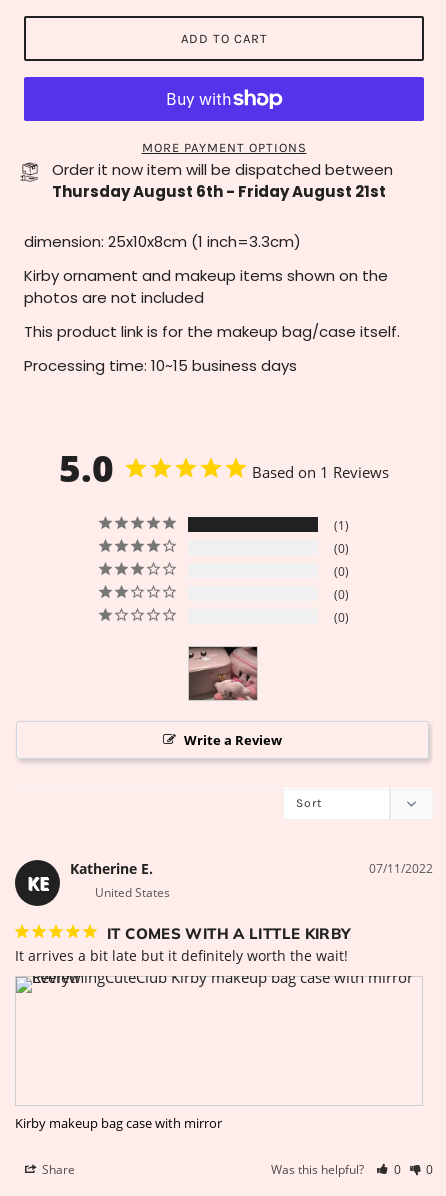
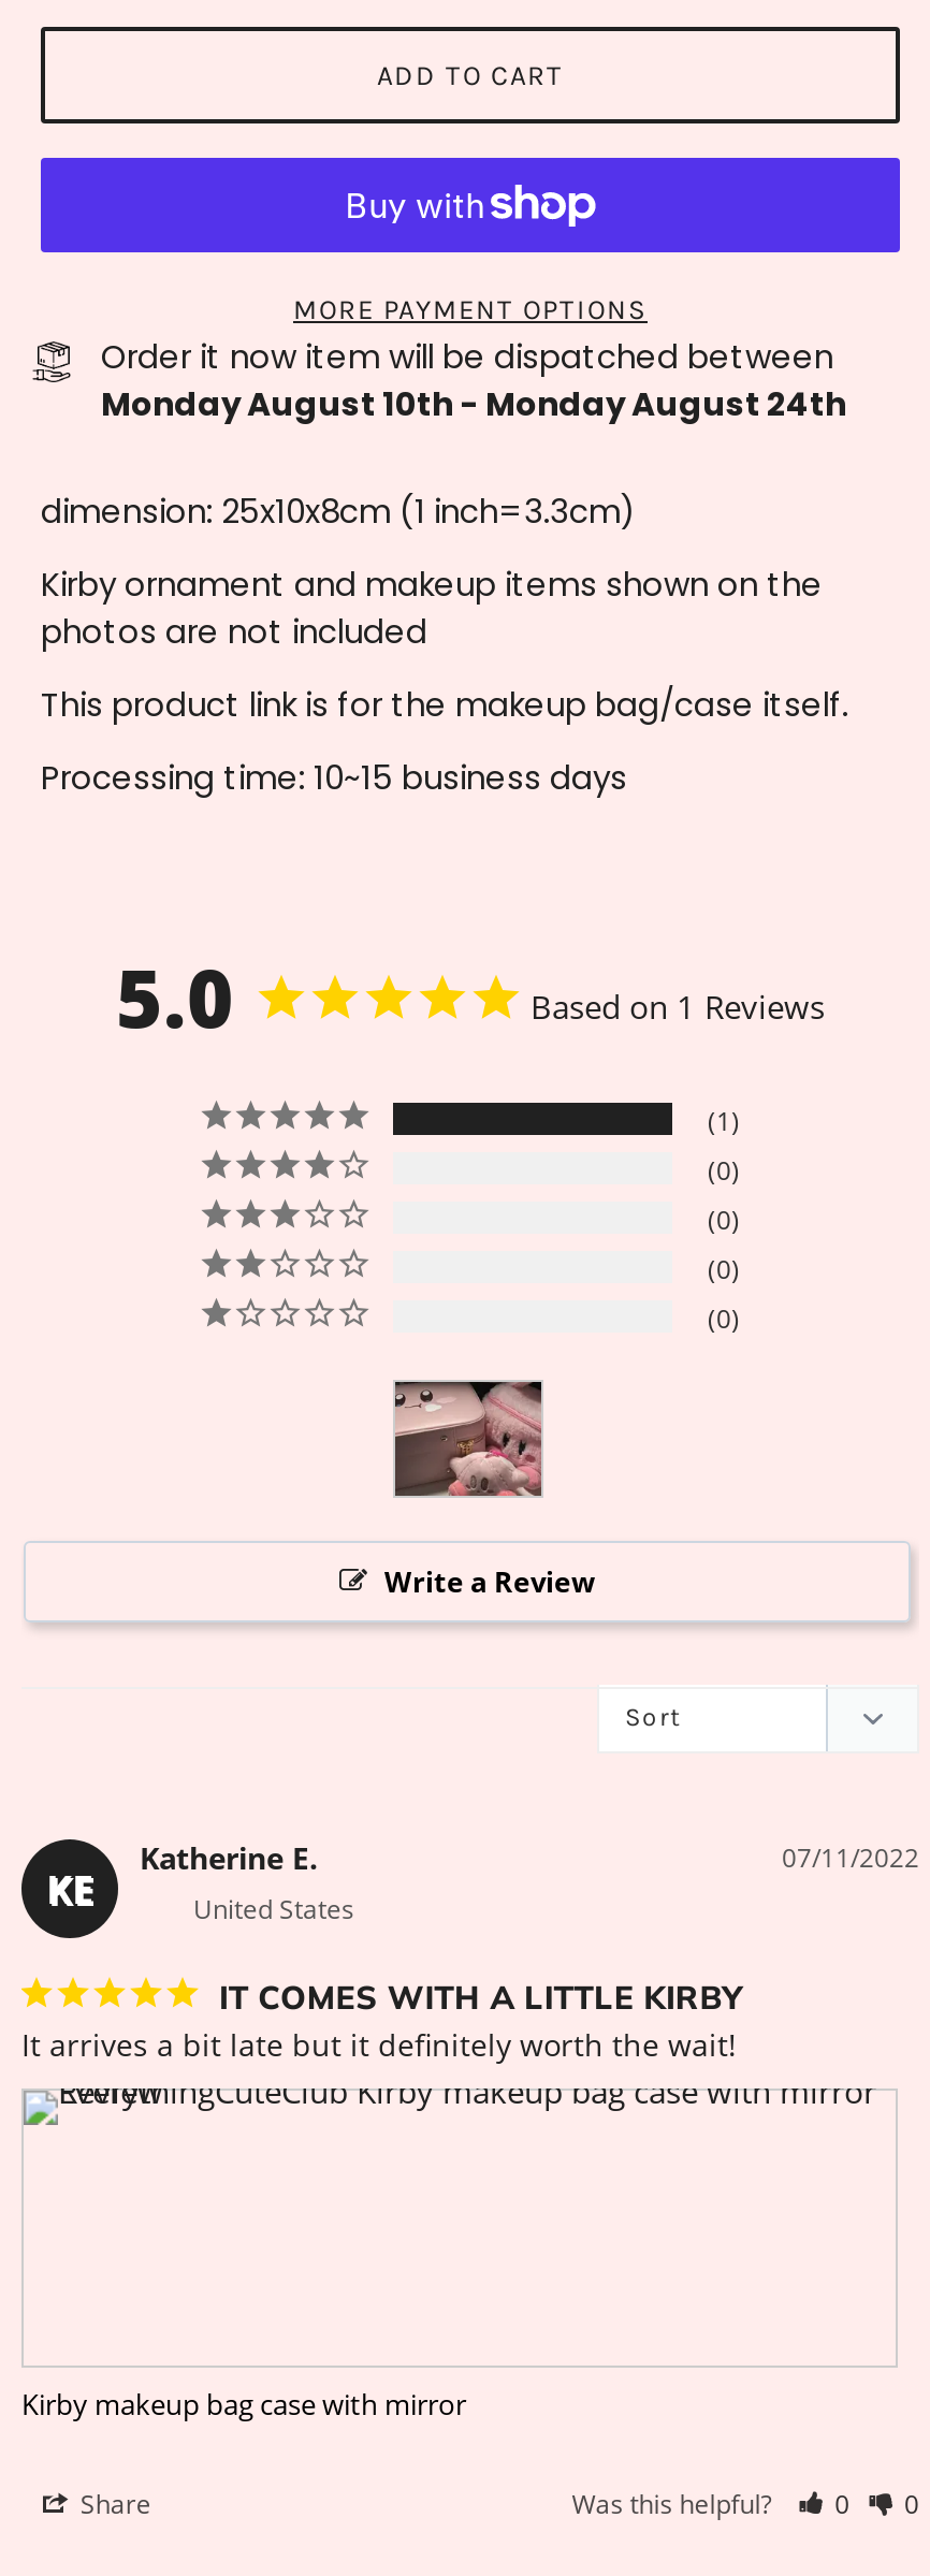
[52,181,386,202] Thursday August 6th - Friday August 21st -> [101,381,846,426] Monday August 10th - Monday August 24th

